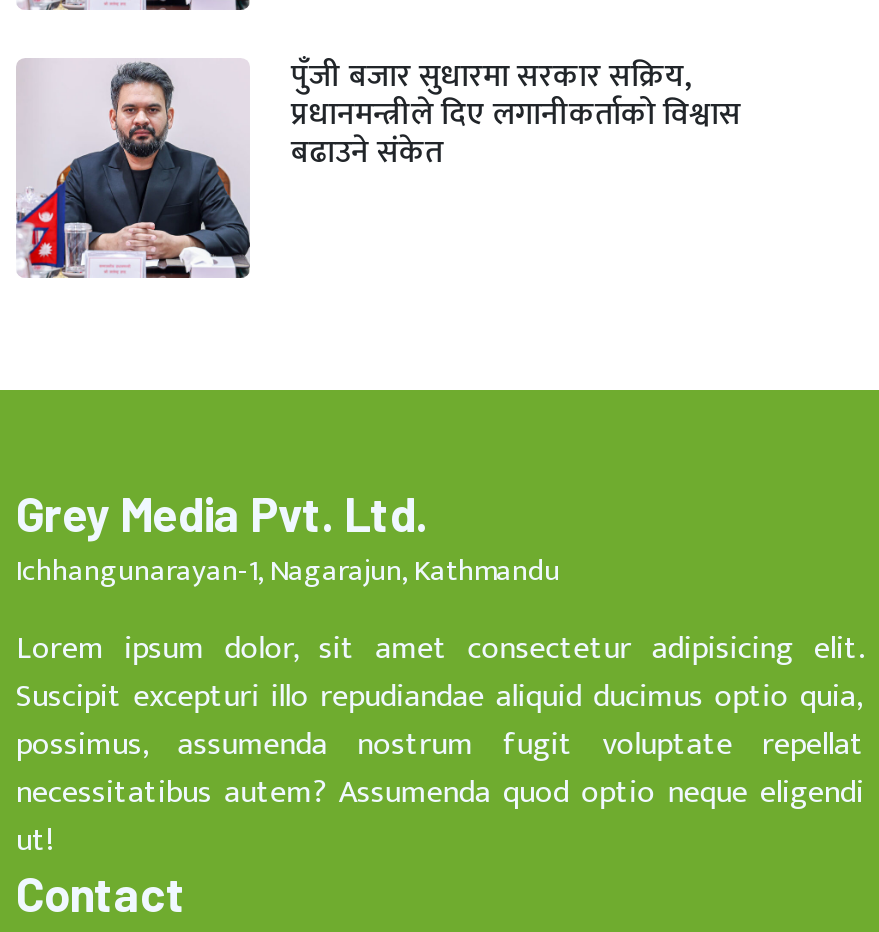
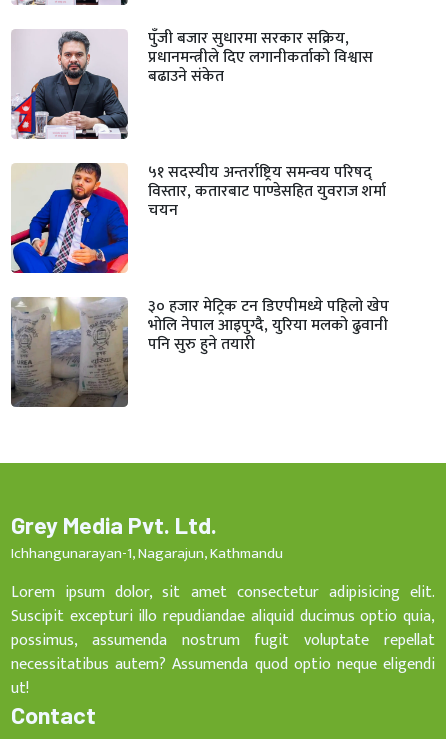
none -> [10,159,386,274] [image] | ५१ सदस्यीय अन्तर्राष्ट्रिय समन्वय परिषद् | विस्तार, कतारबाट पाण्डेसहित युवराज शर्मा | चयन
none -> [10,293,389,408] [image] | ३० हजार मेट्रिक टन डिएपीमध्ये पहिलो खेप | भोलि नेपाल आइपुग्दै, युरिया मलको ढुवानी | पनि सुरु हुने तयारी

